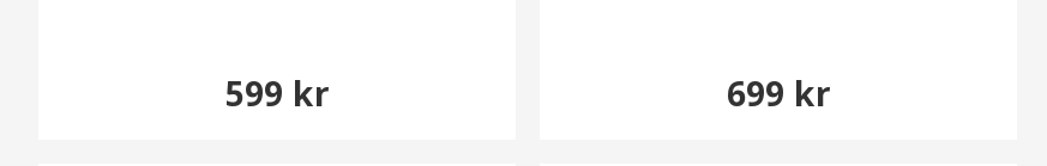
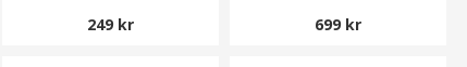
[225,69,329,115] 599 kr -> [87,15,134,35] 249 kr

